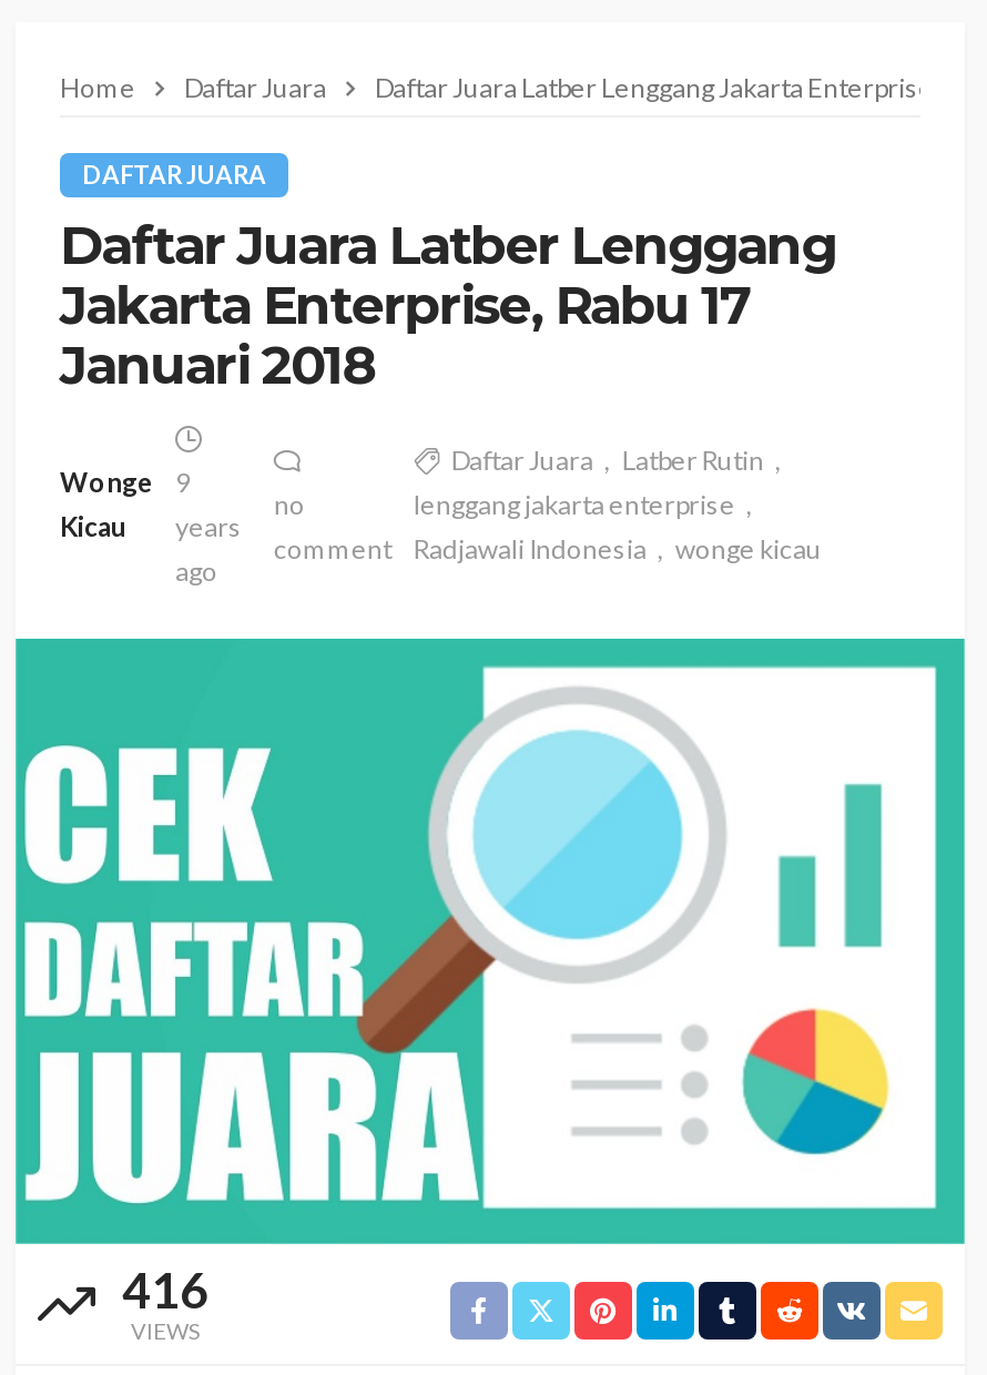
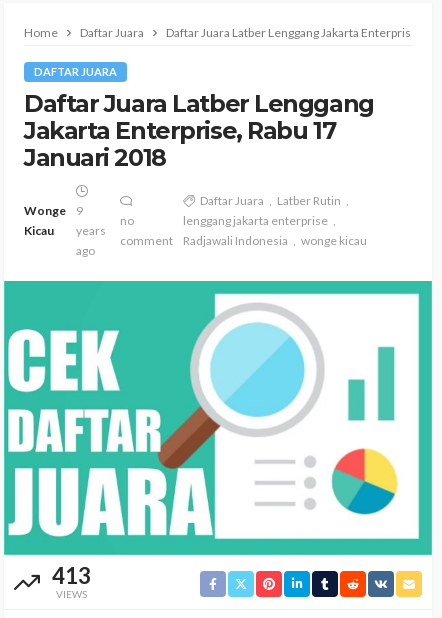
[122,1261,208,1320] 416 -> [52,561,91,588] 413

